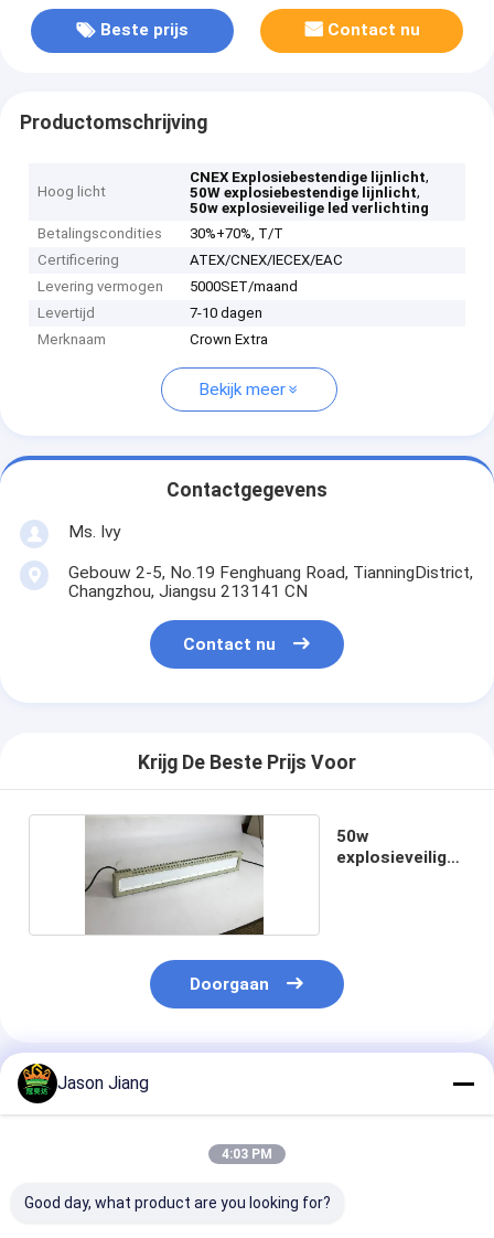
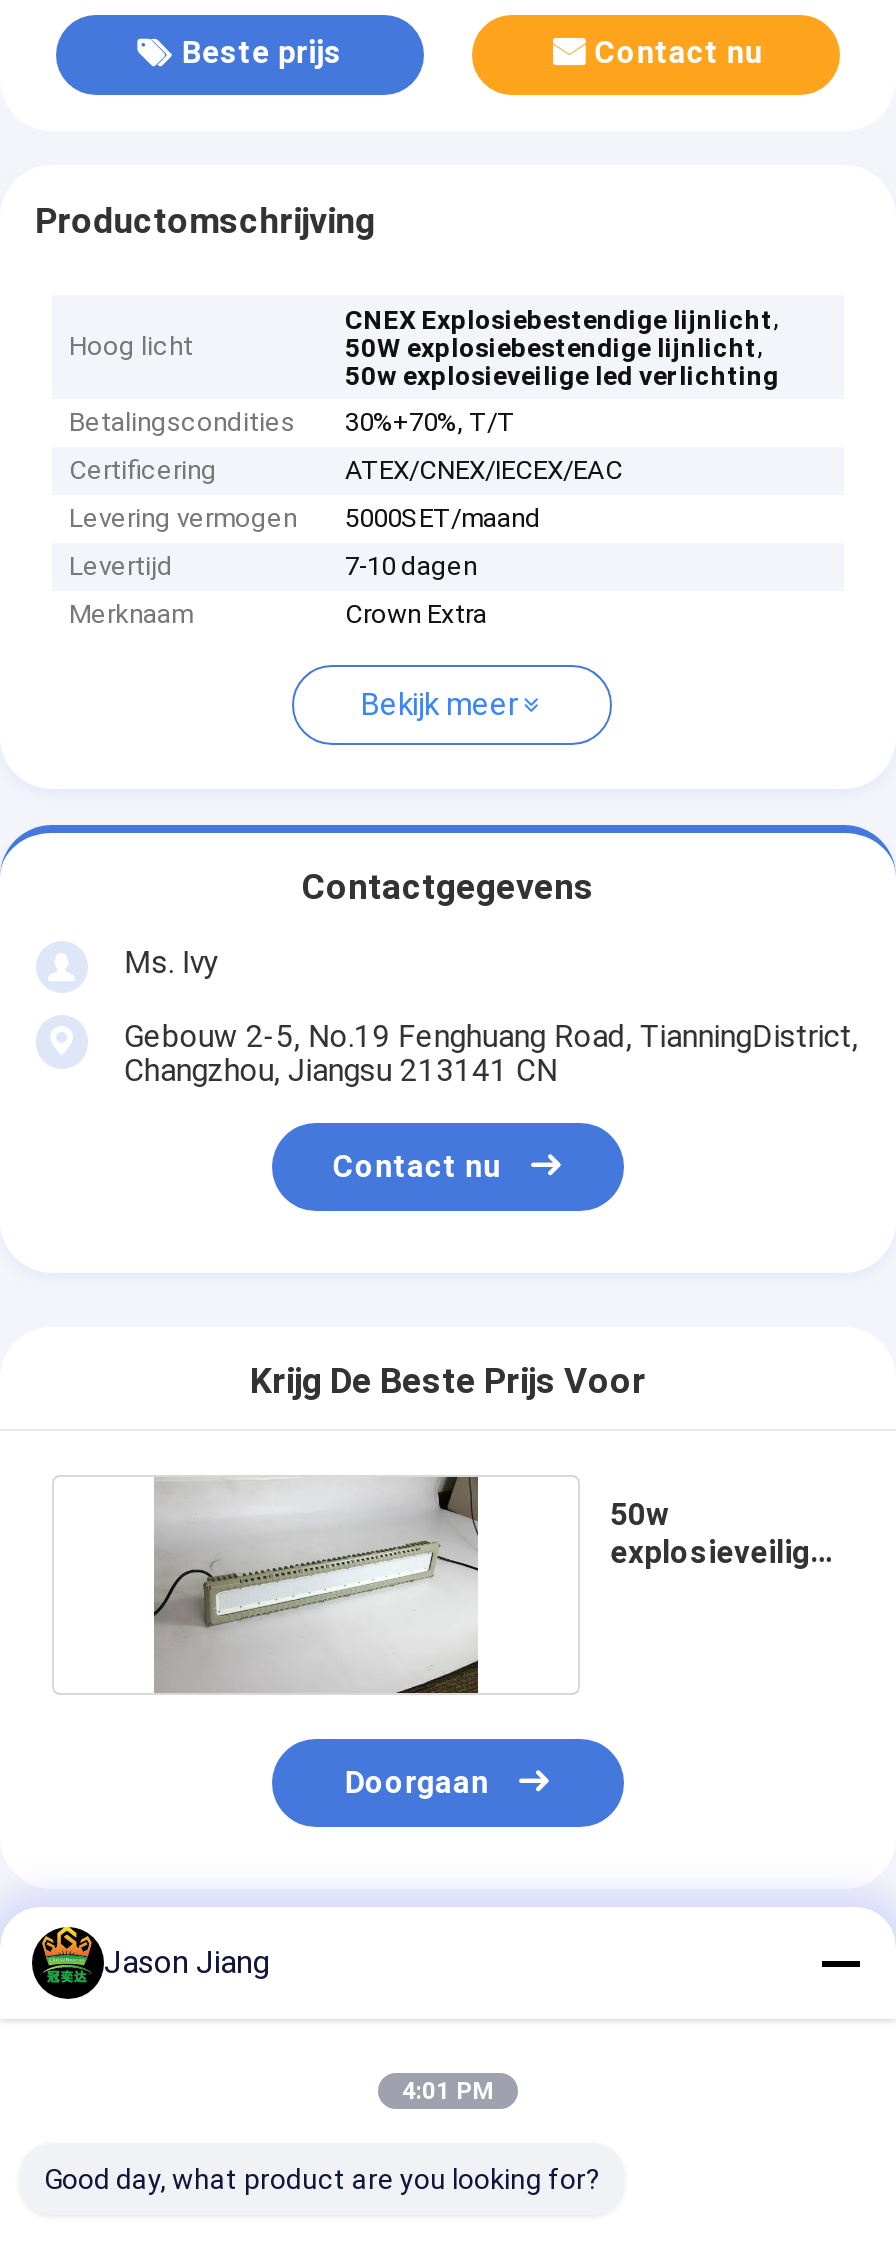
[222,1146,272,1162] 4:03 PM -> [402,2077,494,2105] 4:01 PM

